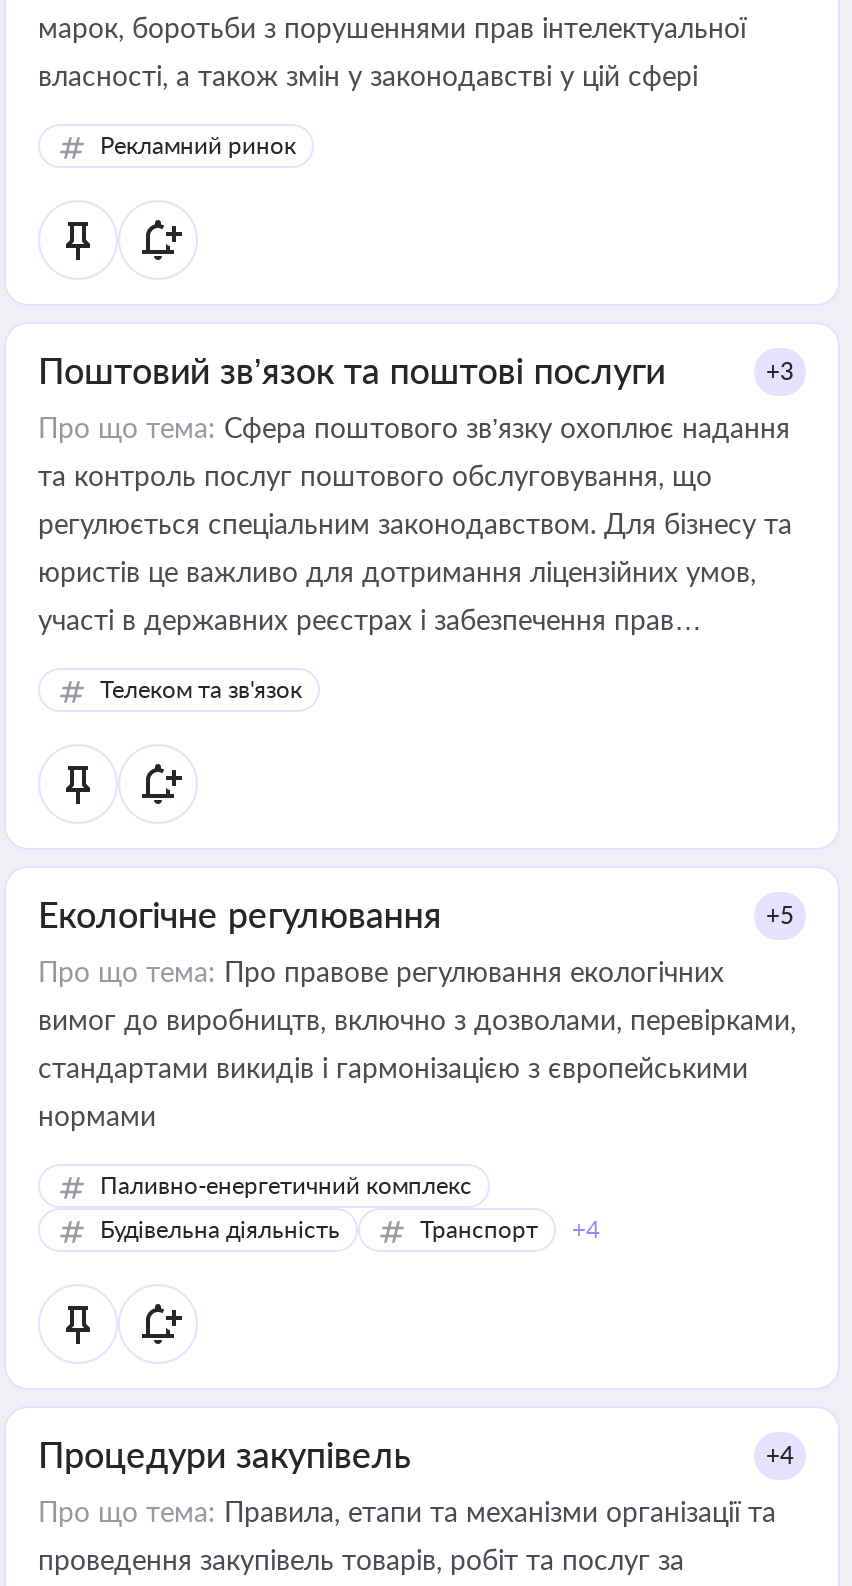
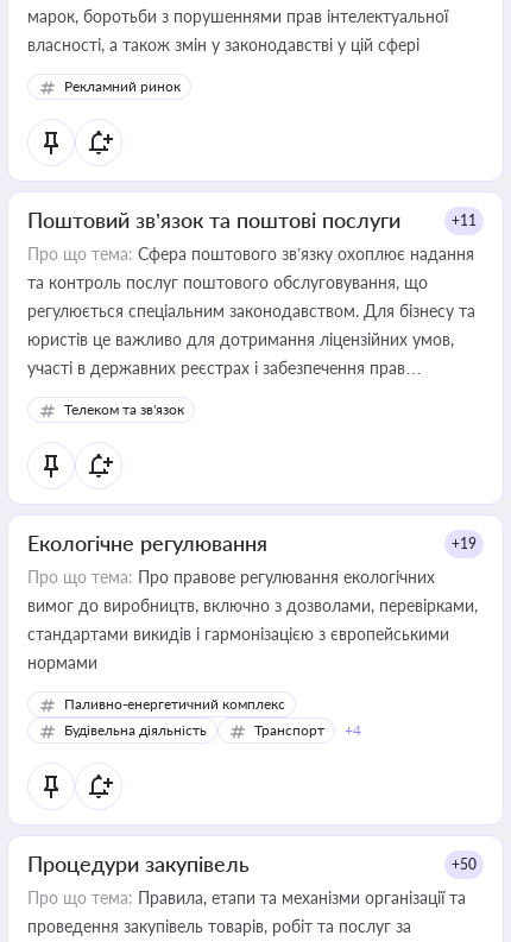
[766,356,794,386] +3 -> [452,211,477,229] +11
[766,900,794,930] +5 -> [452,535,477,552] +19
[766,1440,794,1470] +4 -> [452,855,477,873] +50

